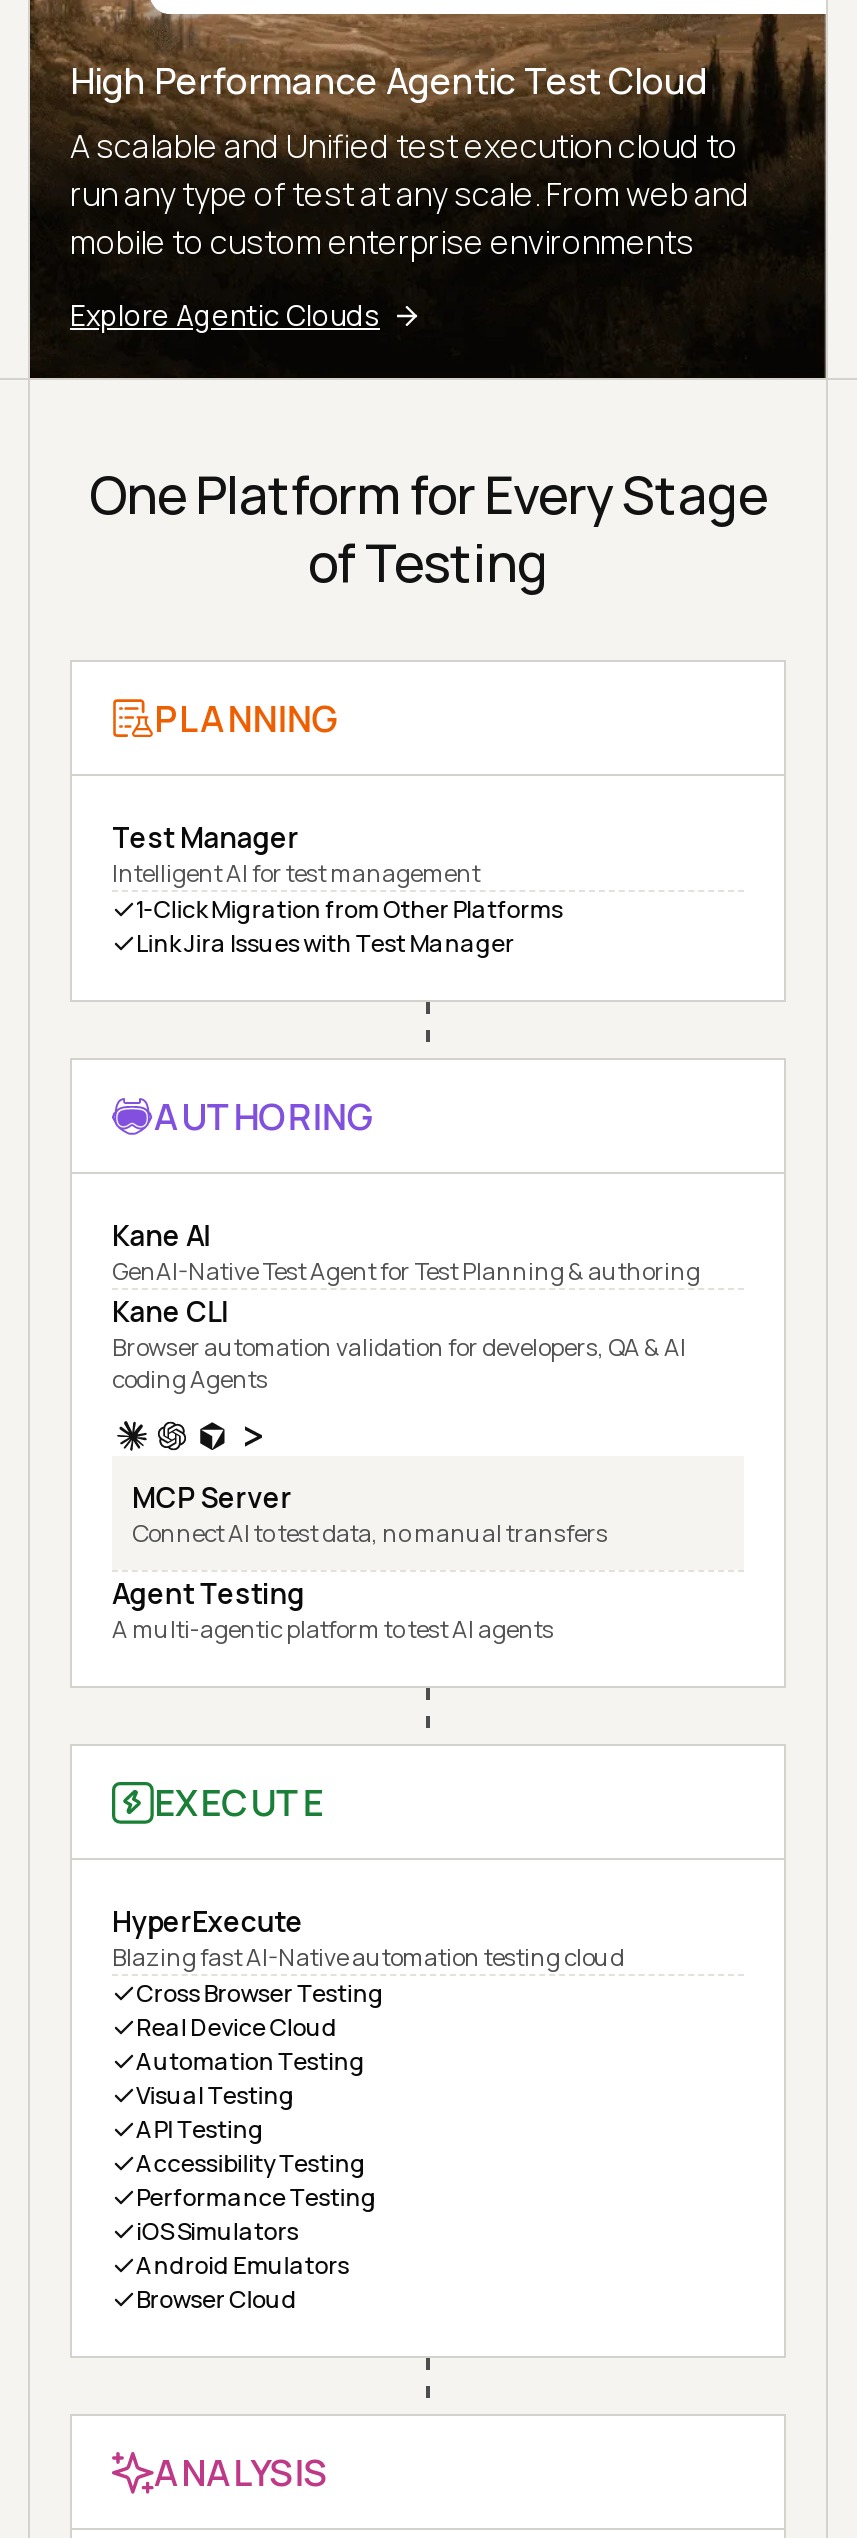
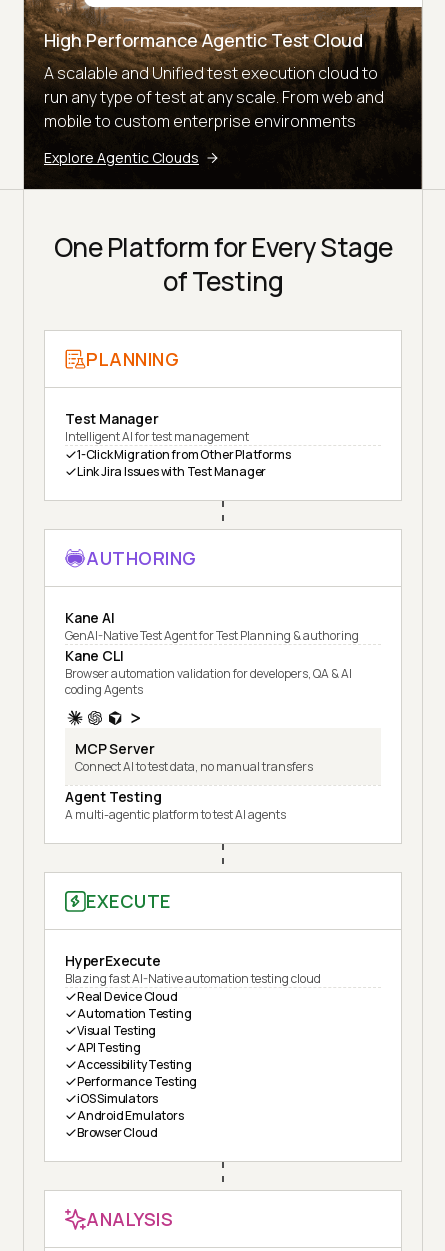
[136,1976,384,2010] Cross Browser Testing -> none

